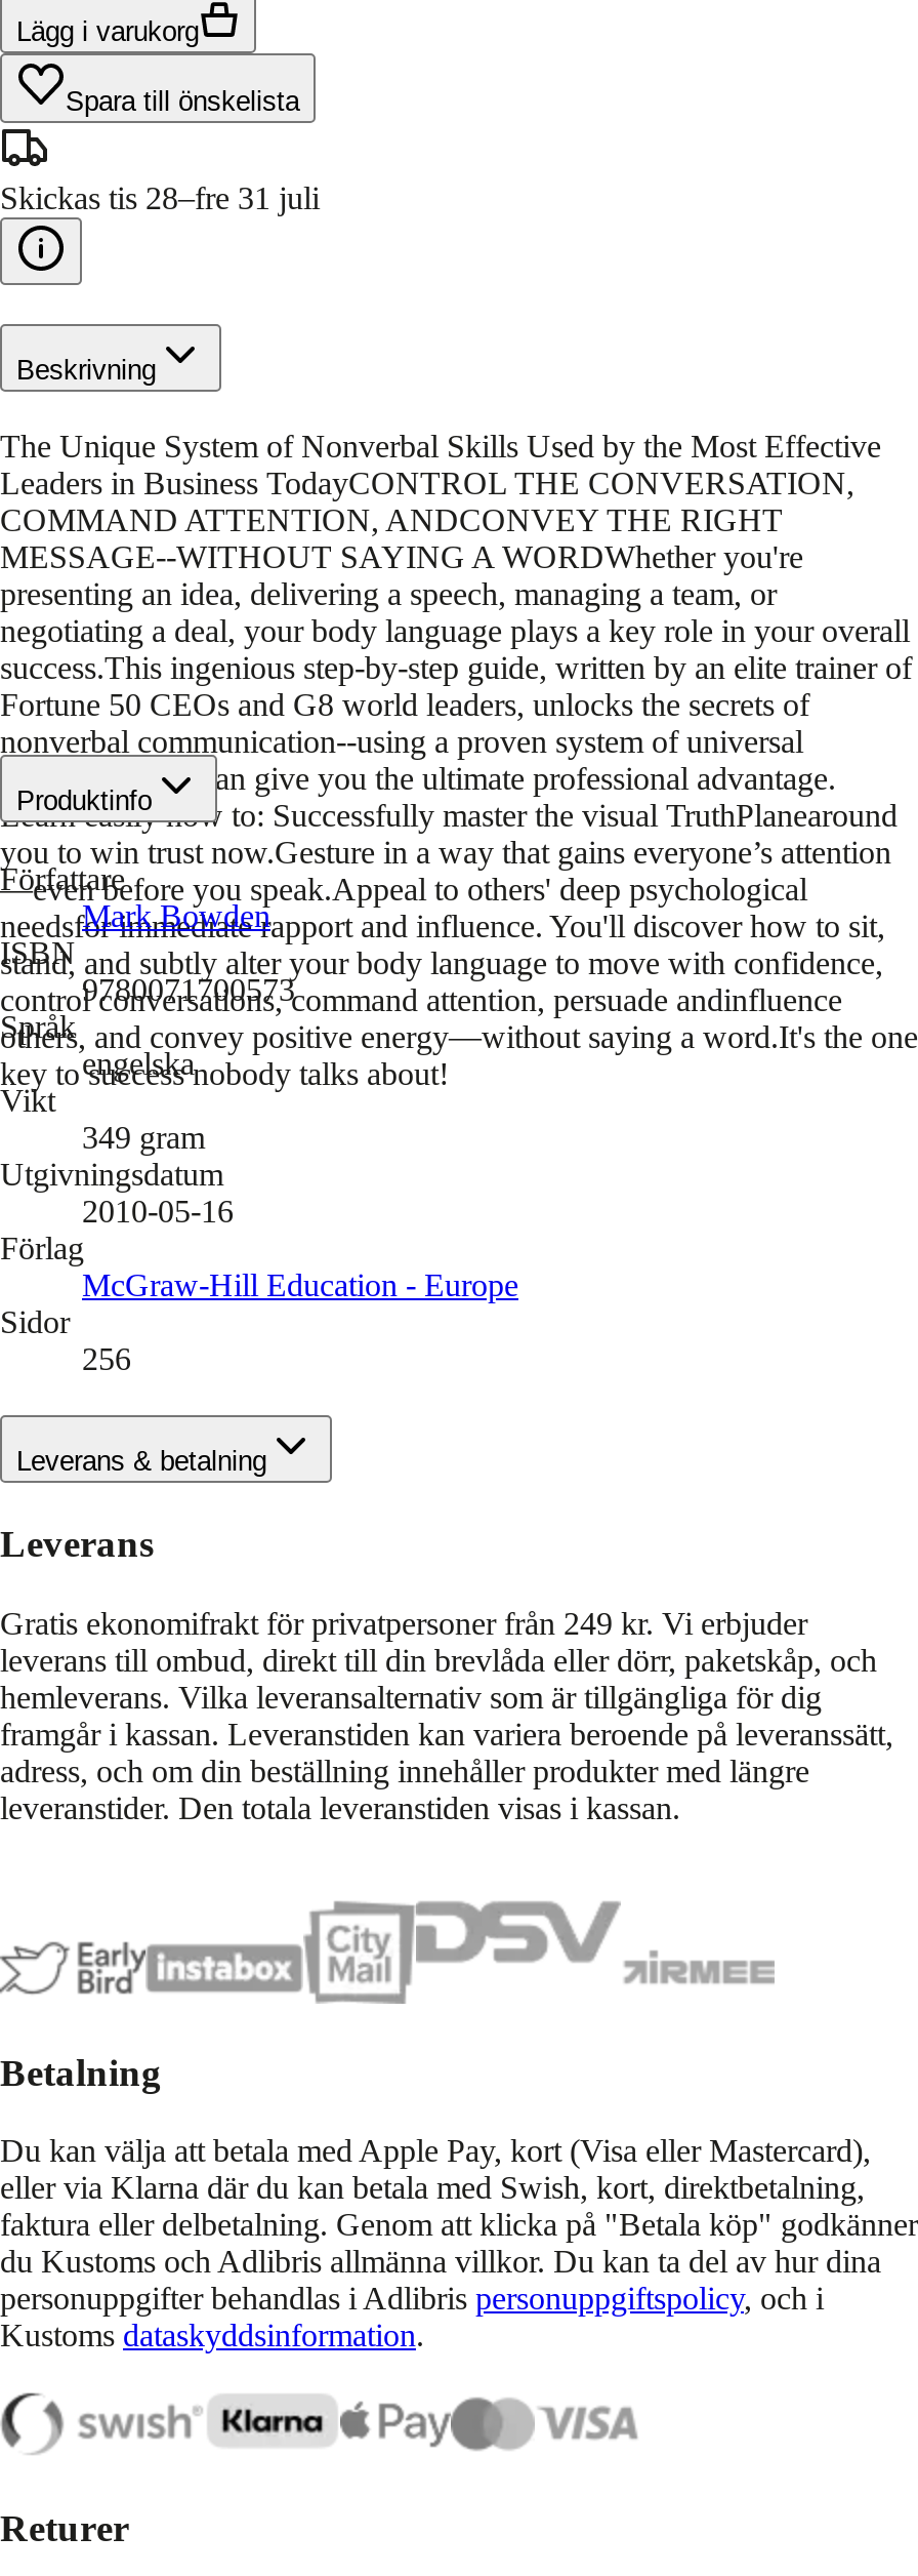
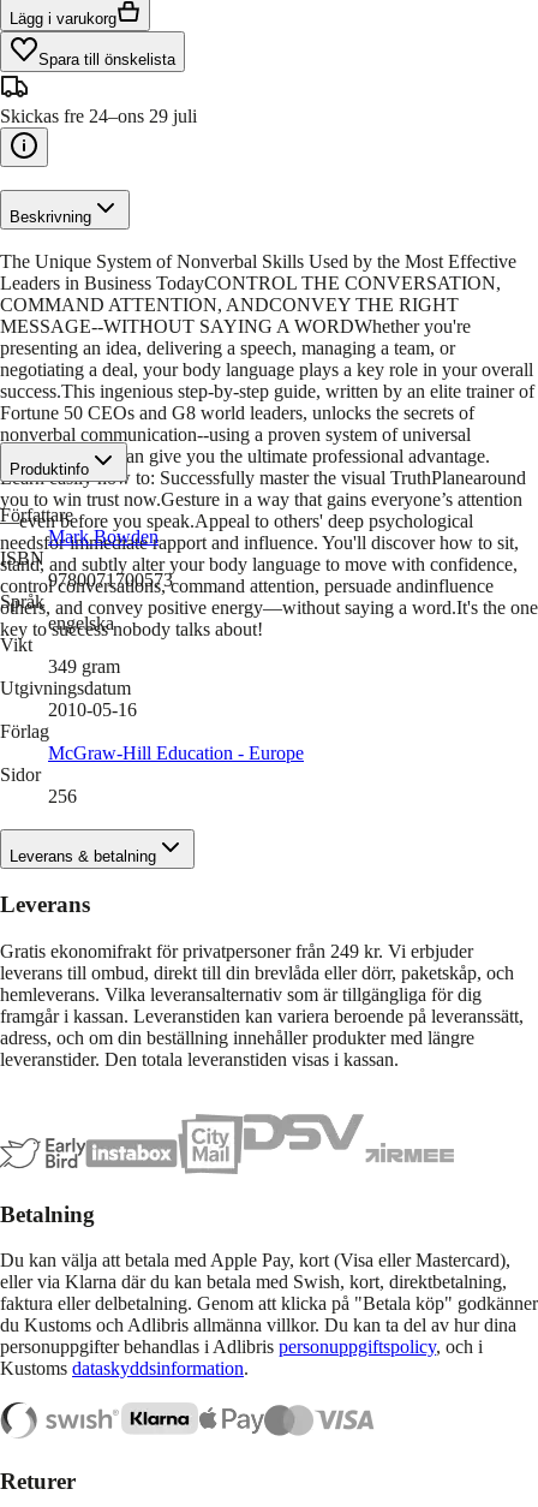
[0,180,320,215] Skickas tis 28–fre 31 juli -> [0,106,197,126] Skickas fre 24–ons 29 juli

